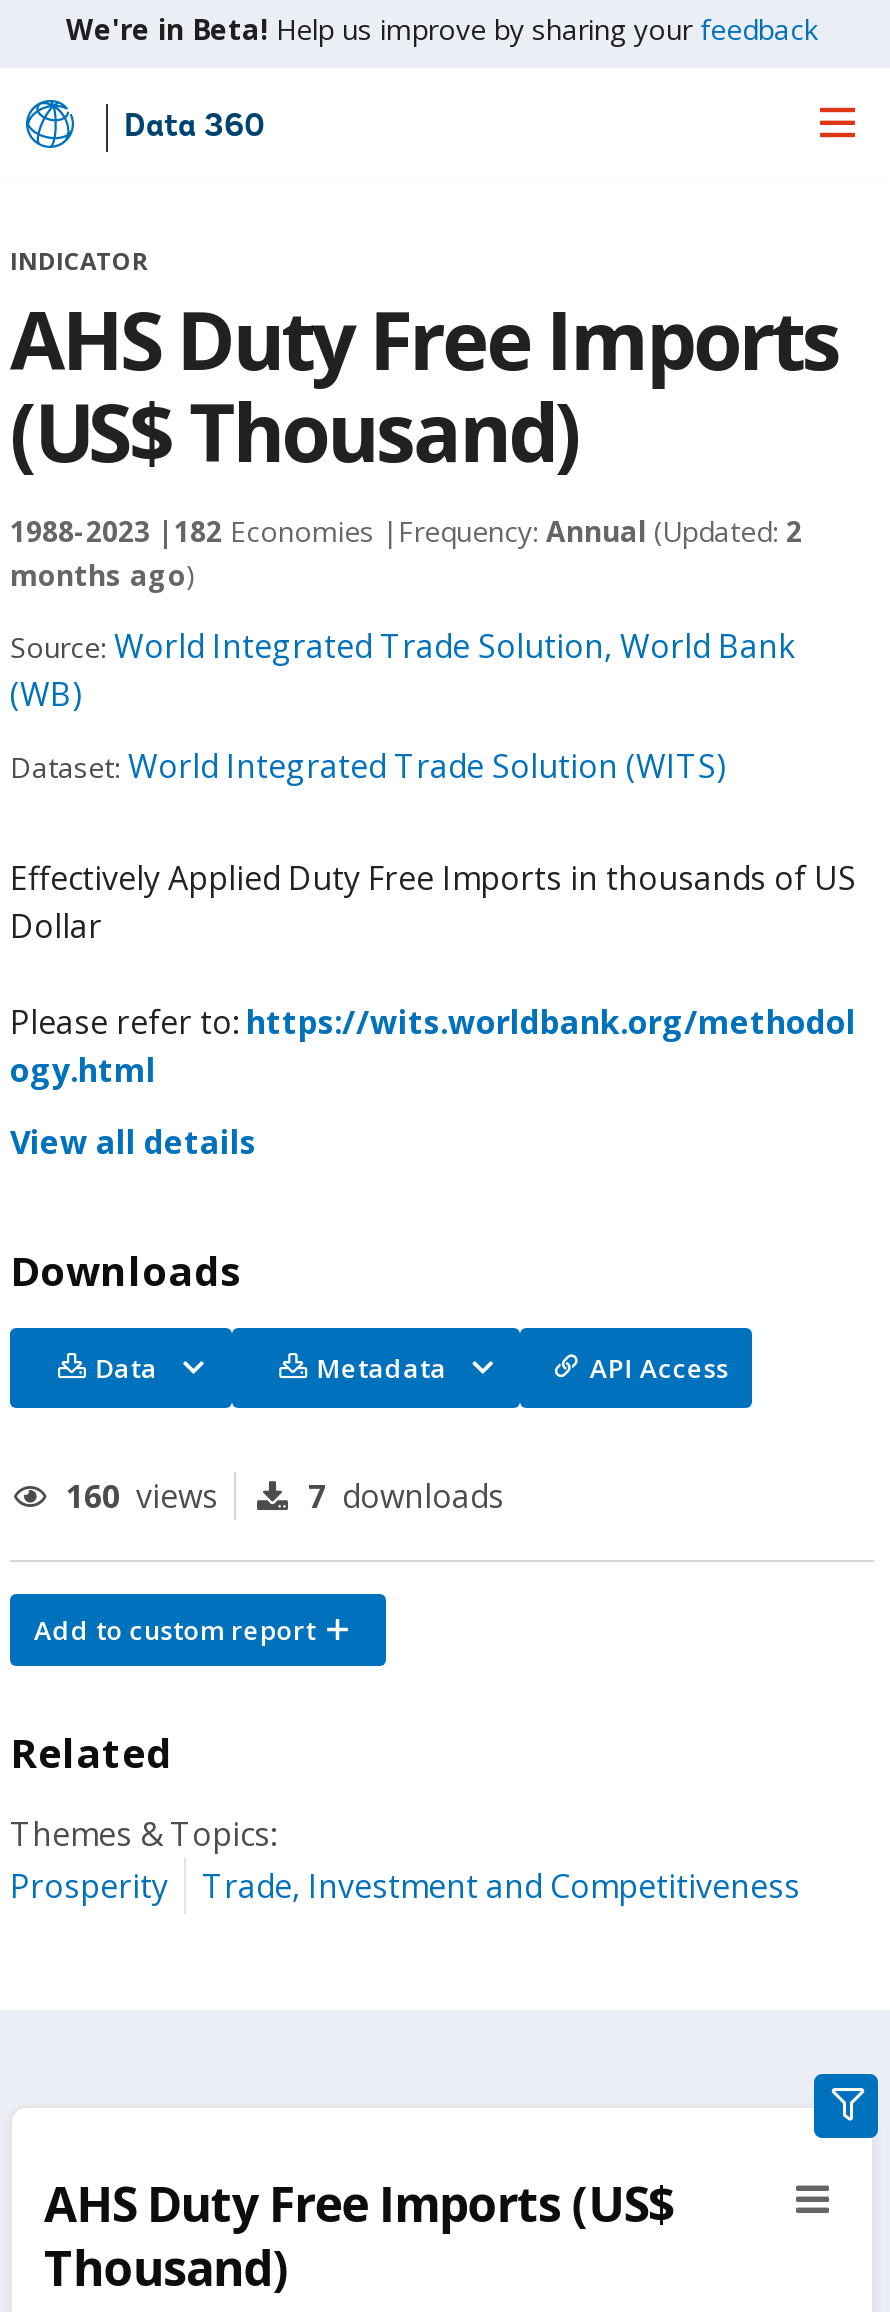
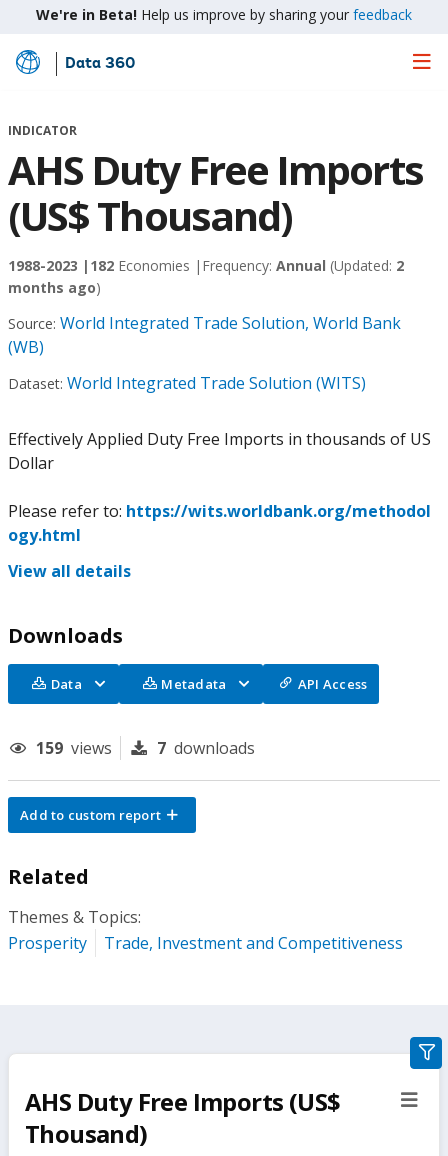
[66,1474,218,1518] 160 views -> [36,737,112,759] 159 views

